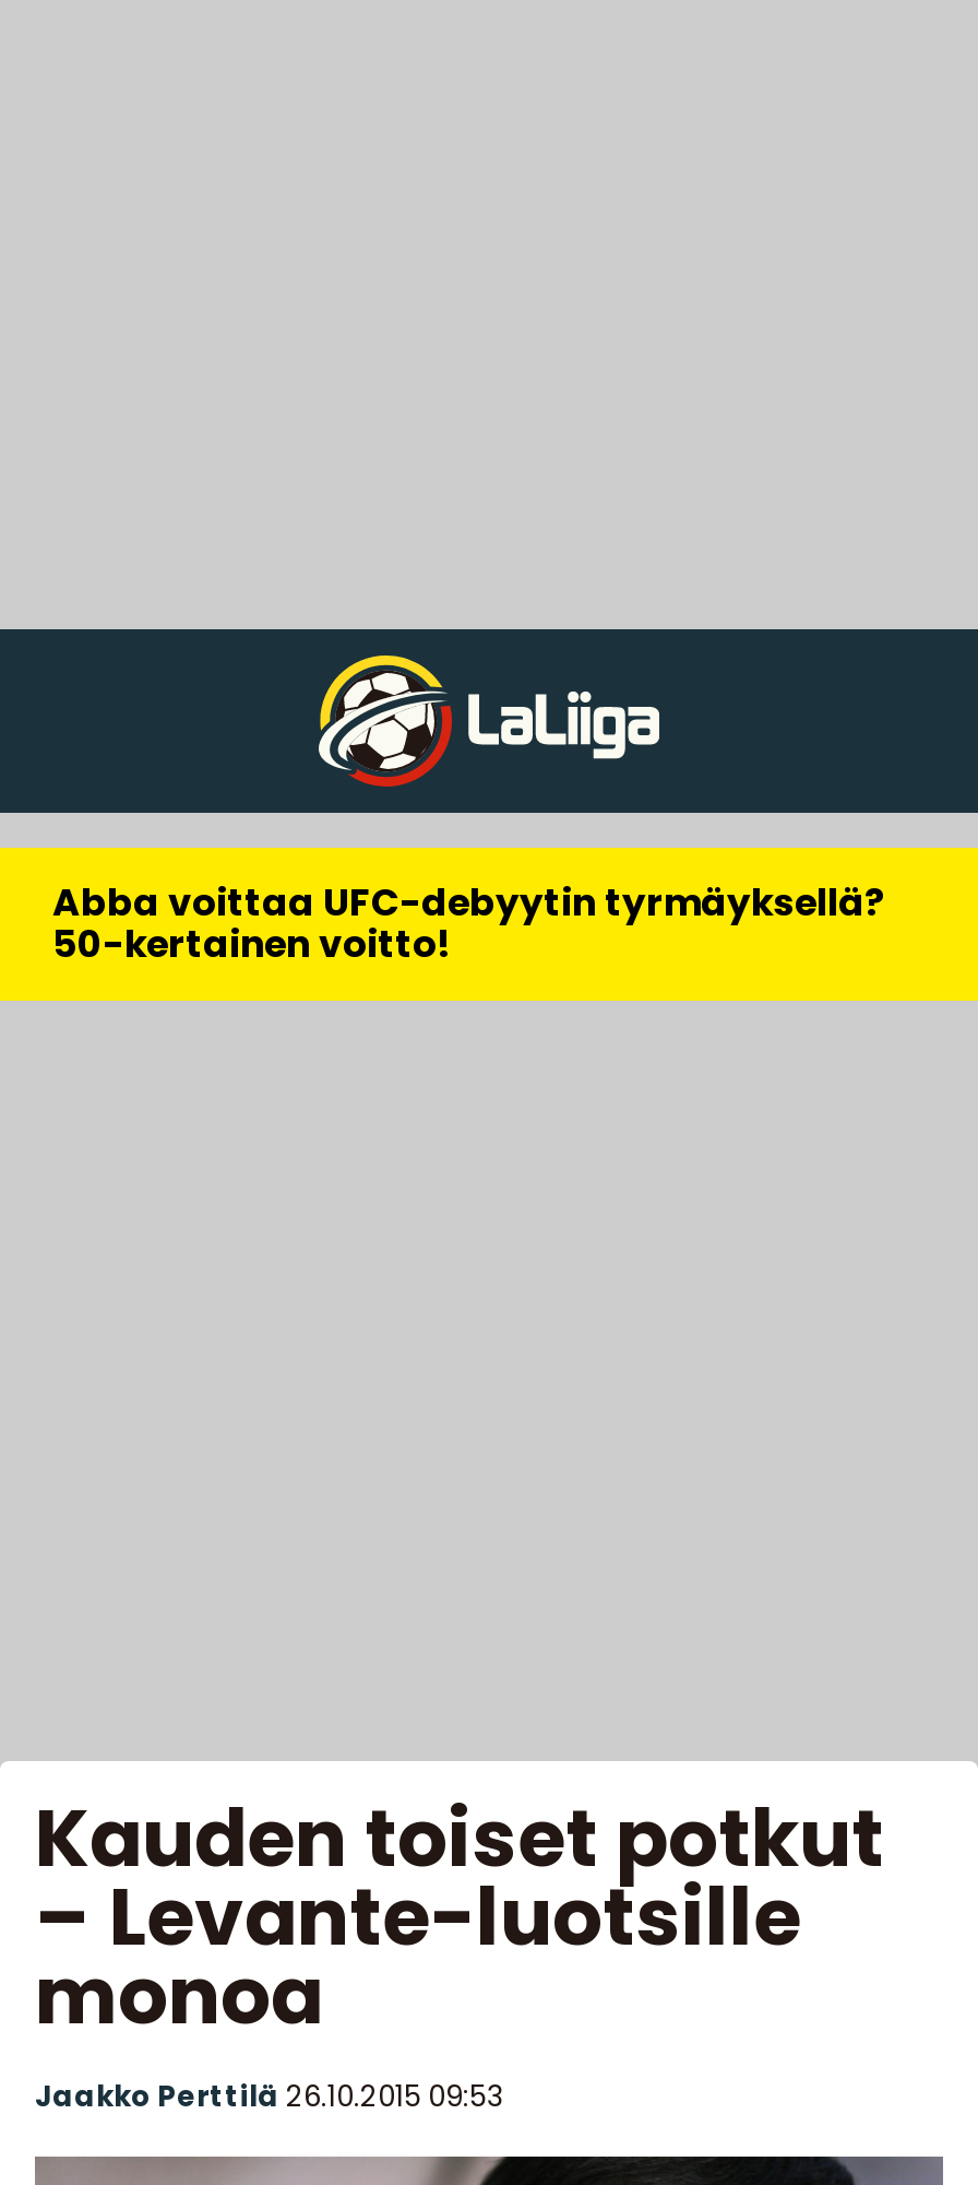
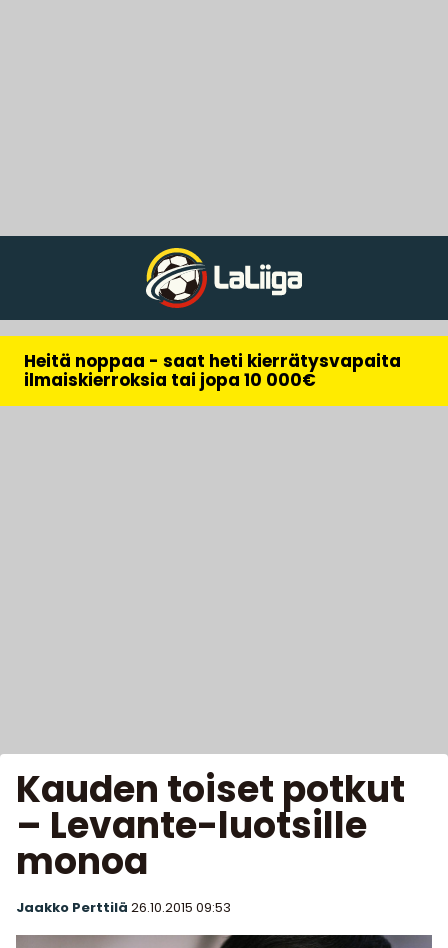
[52,876,886,970] Abba voittaa UFC-debyytin tyrmäyksellä? | 50-kertainen voitto! -> [24,349,401,392] Heitä noppaa - saat heti kierrätysvapaita | ilmaiskierroksia tai jopa 10 000€

